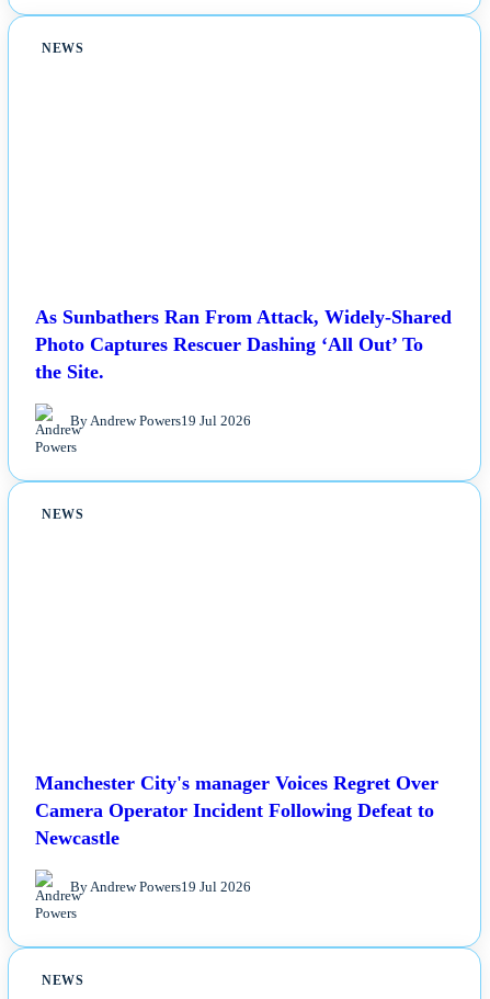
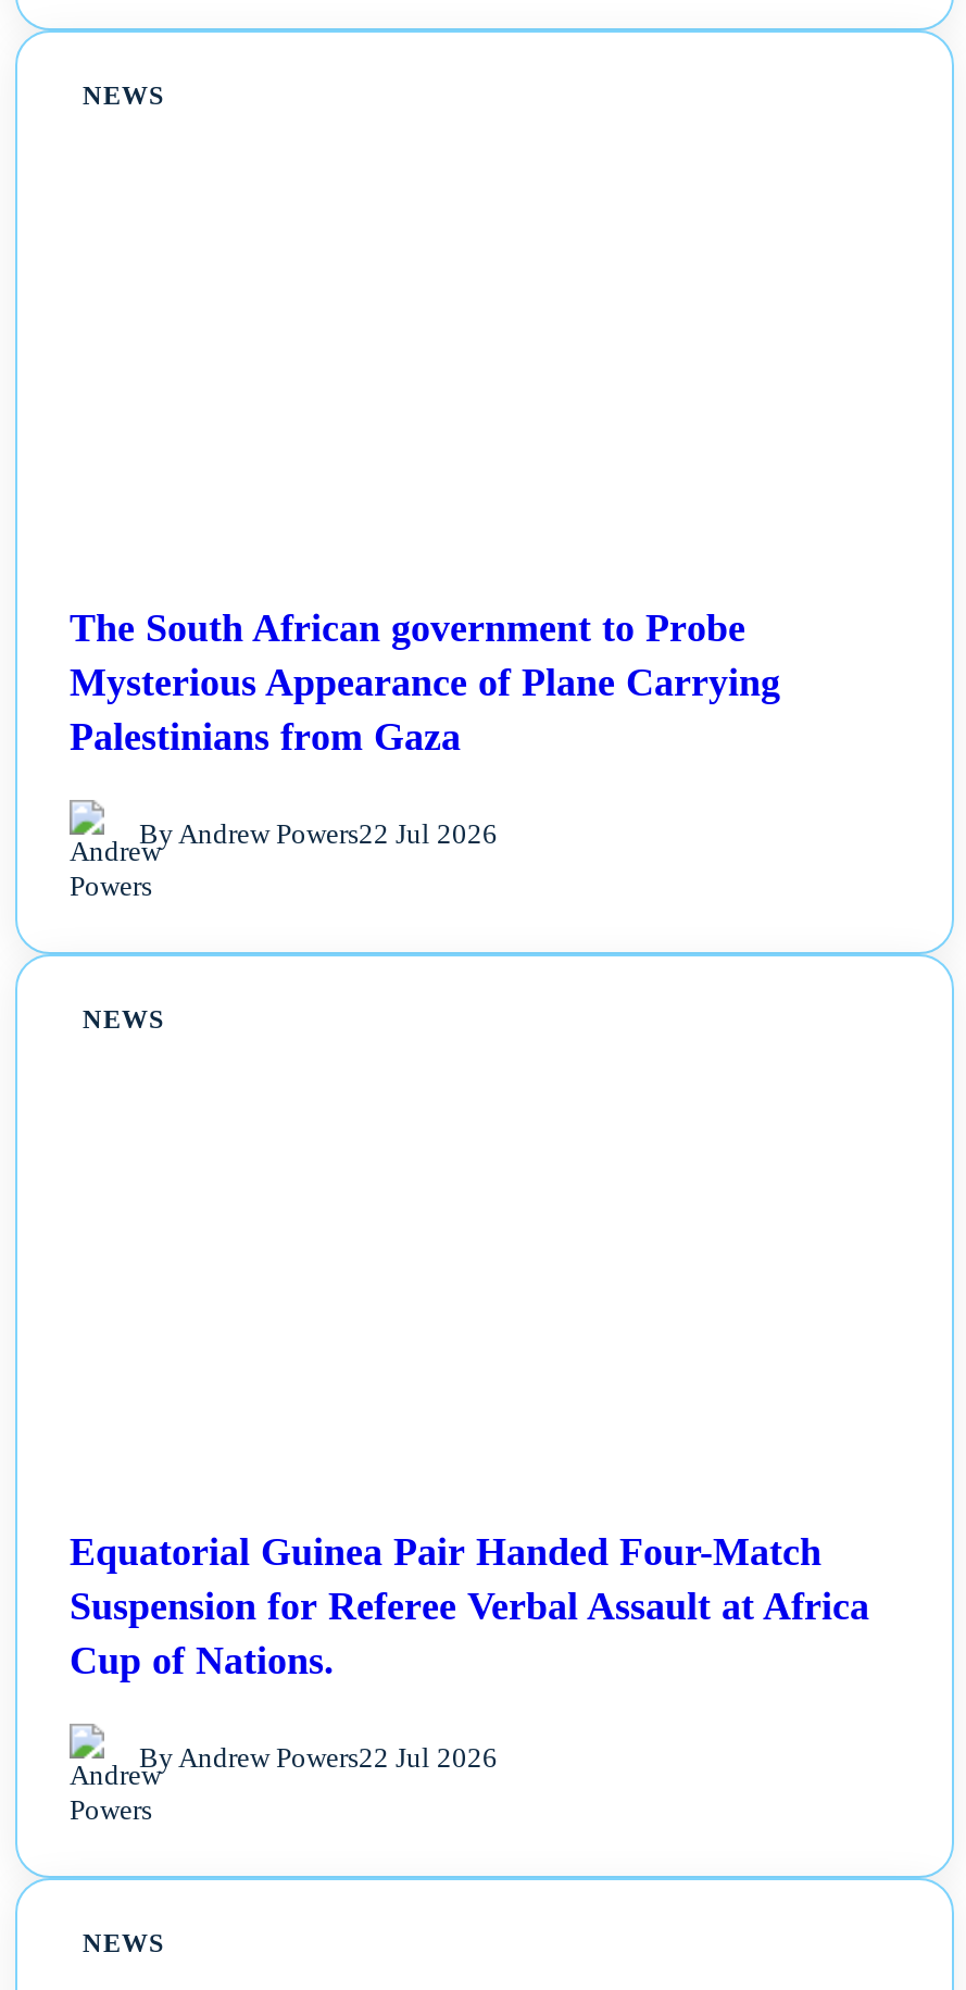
[35,306,452,383] As Sunbathers Ran From Attack, Widely-Shared | Photo Captures Rescuer Dashing ‘All Out’ To | the Site. -> [70,608,780,760] The South African government to Probe | Mysterious Appearance of Plane Carrying | Palestinians from Gaza
[70,413,251,429] By Andrew Powers19 Jul 2026 -> [139,818,498,851] By Andrew Powers22 Jul 2026
[35,773,438,849] Manchester City's manager Voices Regret Over | Camera Operator Incident Following Defeat to | Newcastle -> [70,1531,869,1684] Equatorial Guinea Pair Handed Four-Match | Suspension for Referee Verbal Assault at Africa | Cup of Nations.
[70,879,251,895] By Andrew Powers19 Jul 2026 -> [139,1742,498,1775] By Andrew Powers22 Jul 2026

